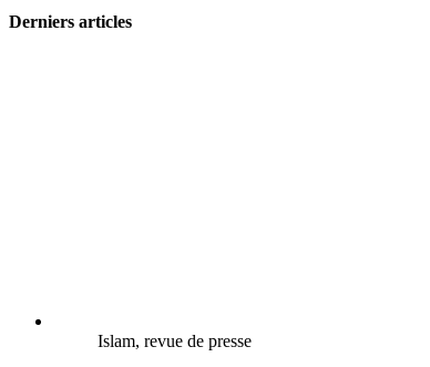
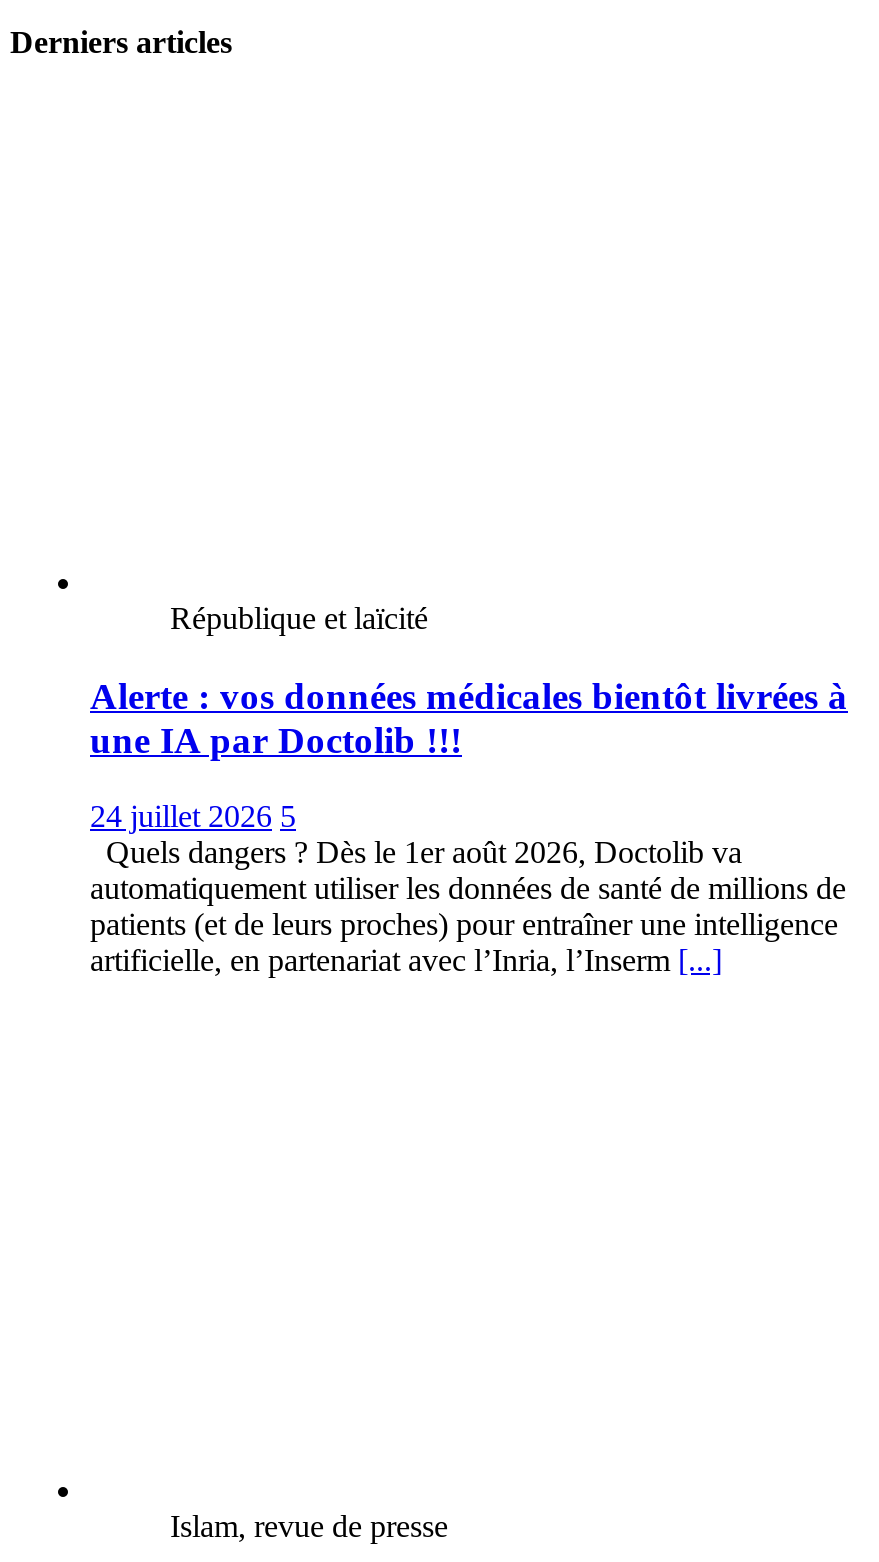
none -> [90,601,848,978] République et laïcité | Alerte : vos données médicales bientôt livrées à | une IA par Doctolib !!! | 24 juillet 2026 5 | Quels dangers ? Dès le 1er août 2026, Doctolib va | automatiquement utiliser les données de santé de millions de | patients (et de leurs proches) pour entraîner une intelligence | artificielle, en partenariat avec l’Inria, l’Inserm [...]

